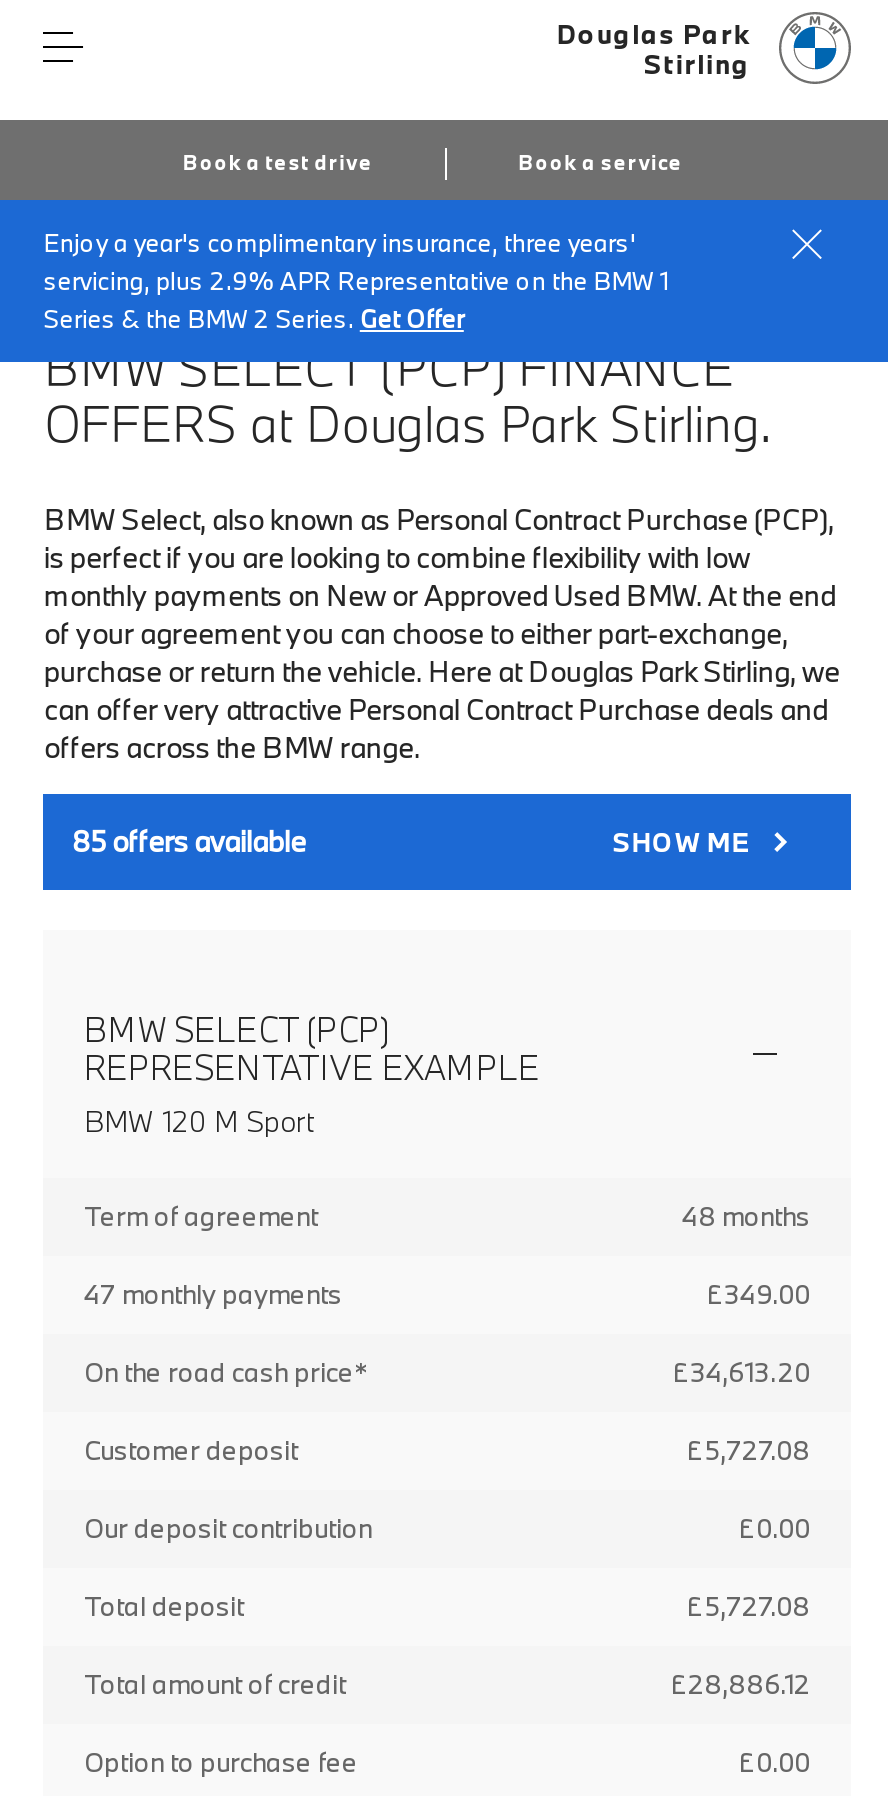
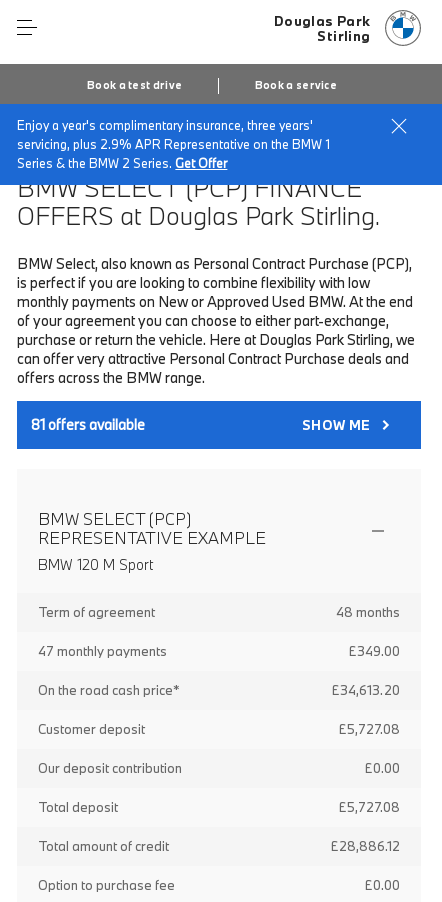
[72,822,306,860] 85 offers available -> [31,415,145,434] 81 offers available

